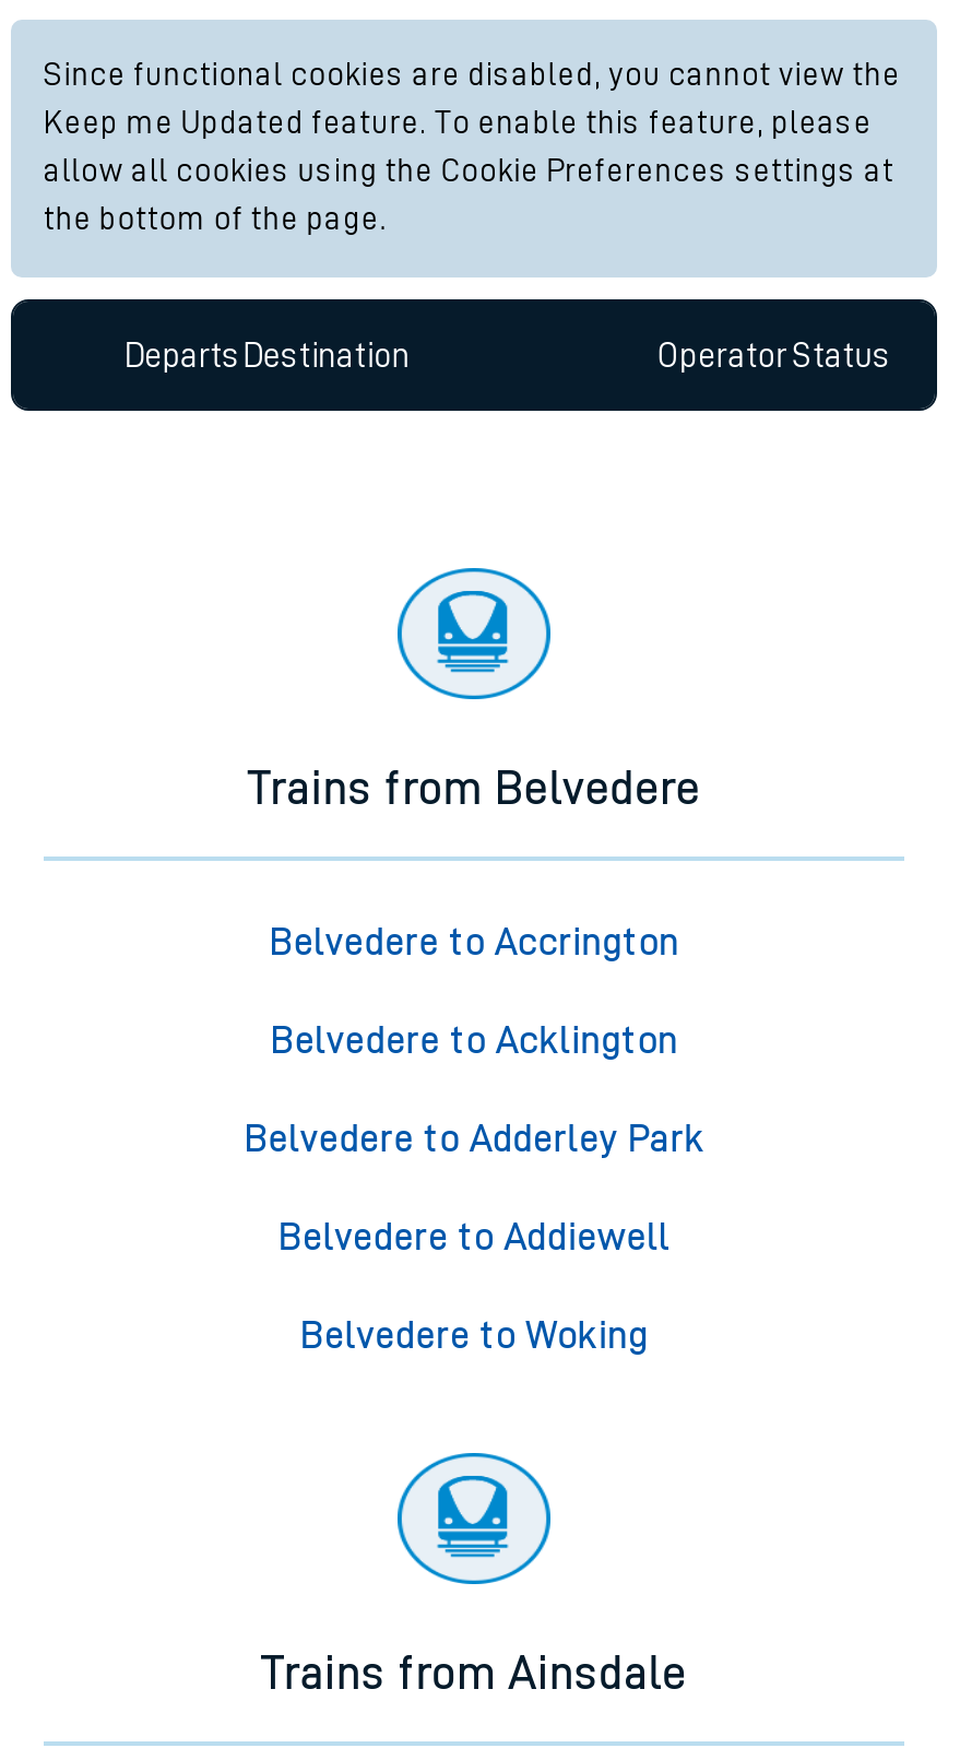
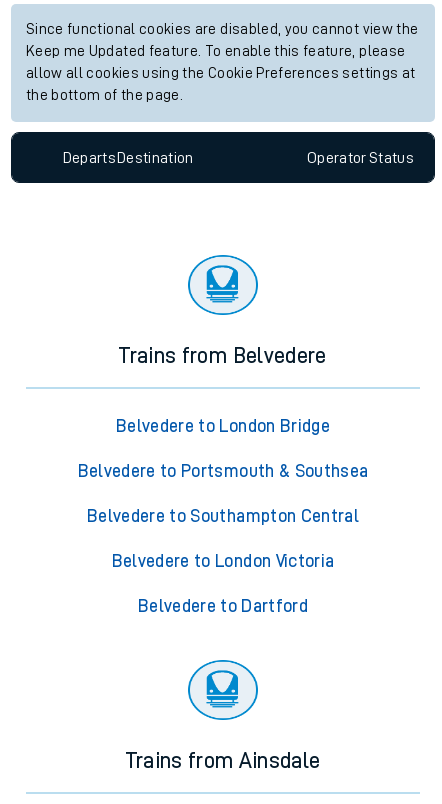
[269,923,679,962] Belvedere to Accrington -> [116,417,330,435] Belvedere to London Bridge
[270,1021,678,1061] Belvedere to Acklington -> [77,462,368,480] Belvedere to Portsmouth & Southsea
[243,1120,704,1159] Belvedere to Adderley Park -> [87,507,359,525] Belvedere to Southampton Central
[278,1218,670,1257] Belvedere to Addiewell -> [112,552,334,570] Belvedere to London Victoria
[300,1316,648,1356] Belvedere to Woking -> [138,597,308,615] Belvedere to Dartford

